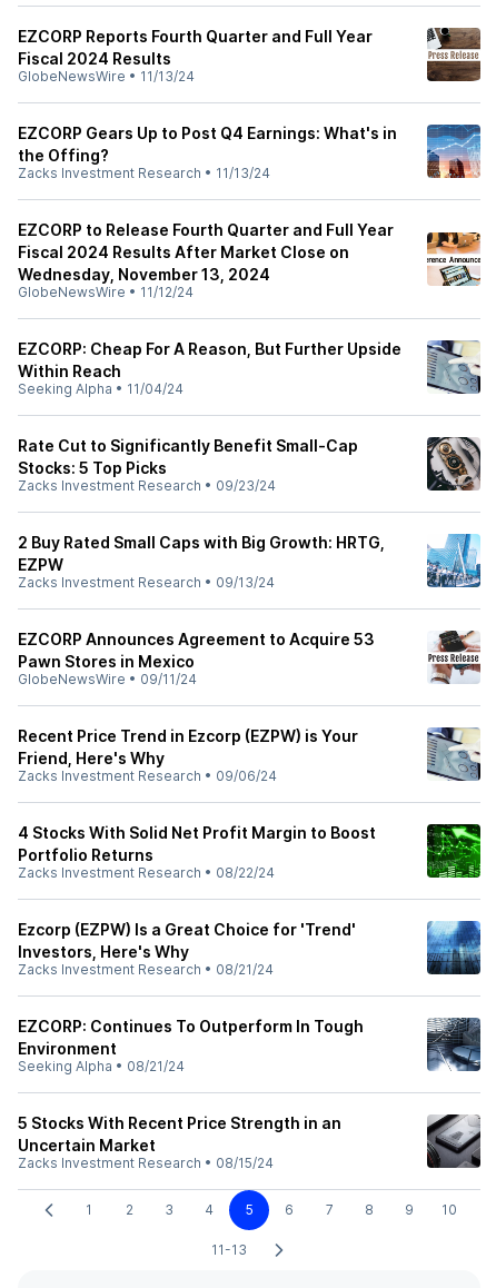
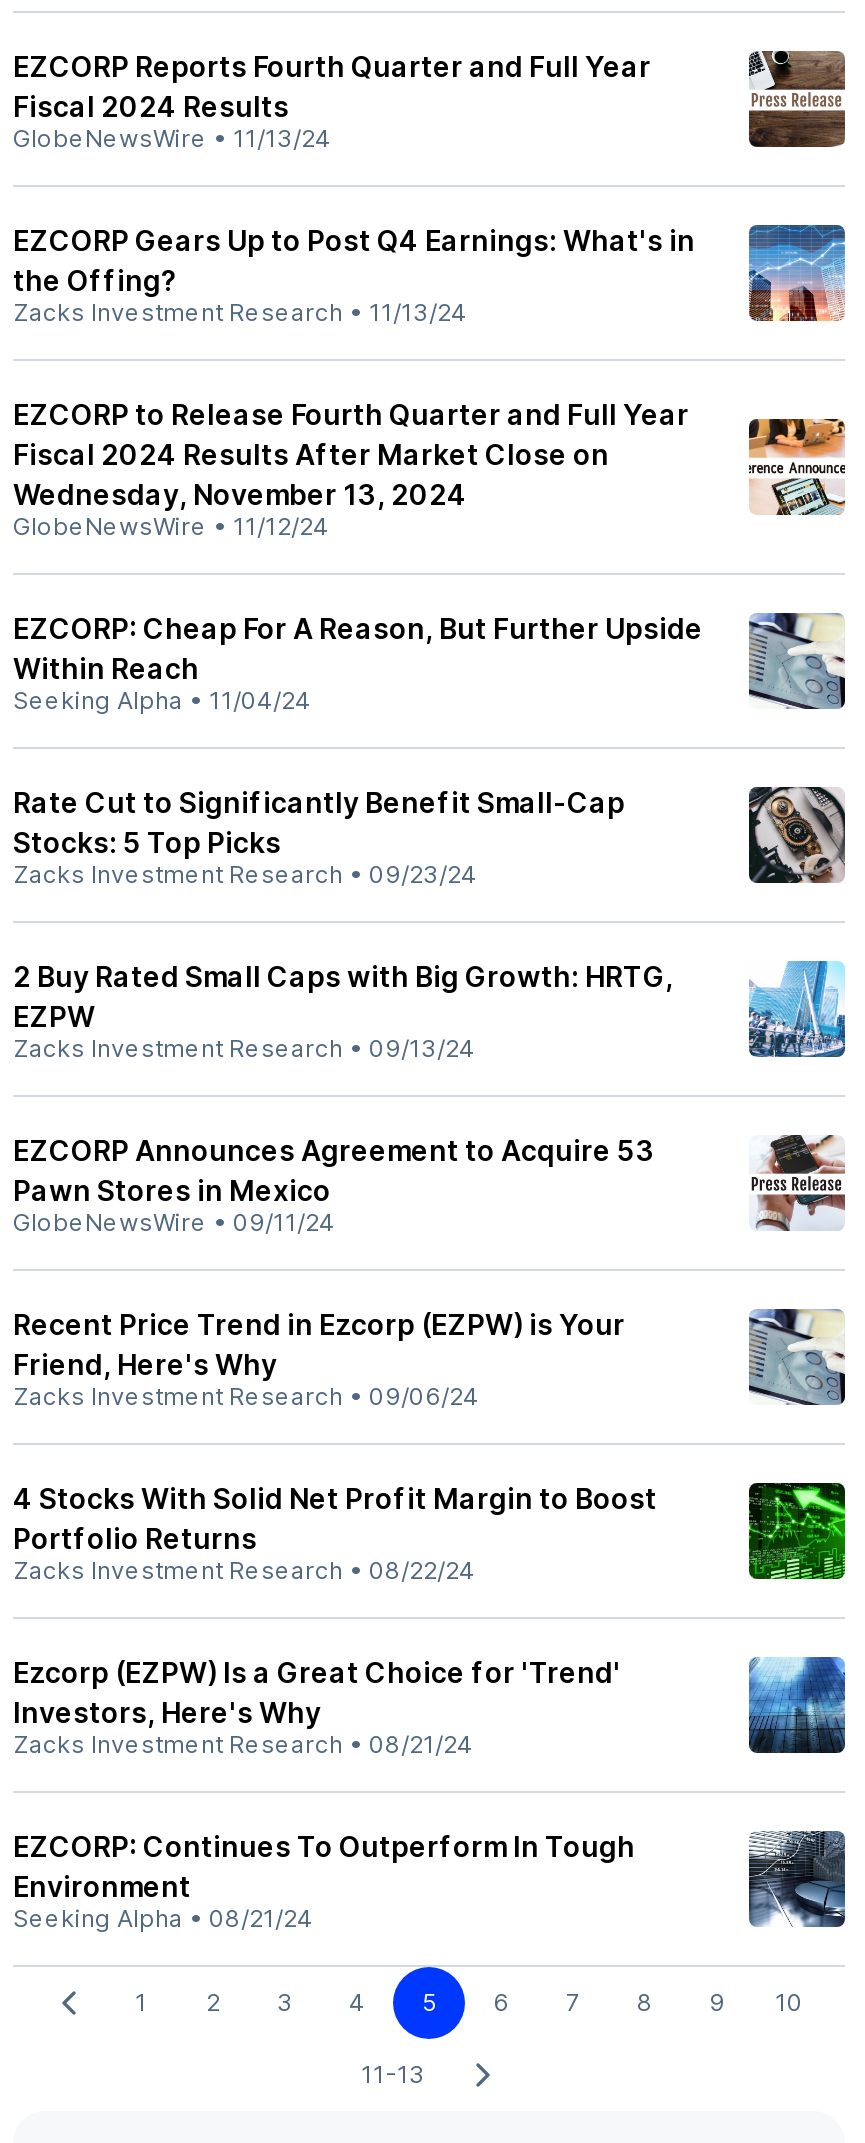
[18,1113,341,1171] 5 Stocks With Recent Price Strength in an | Uncertain Market | Zacks Investment Research • 08/15/24 -> none
[426,1113,482,1169] [image] -> none

